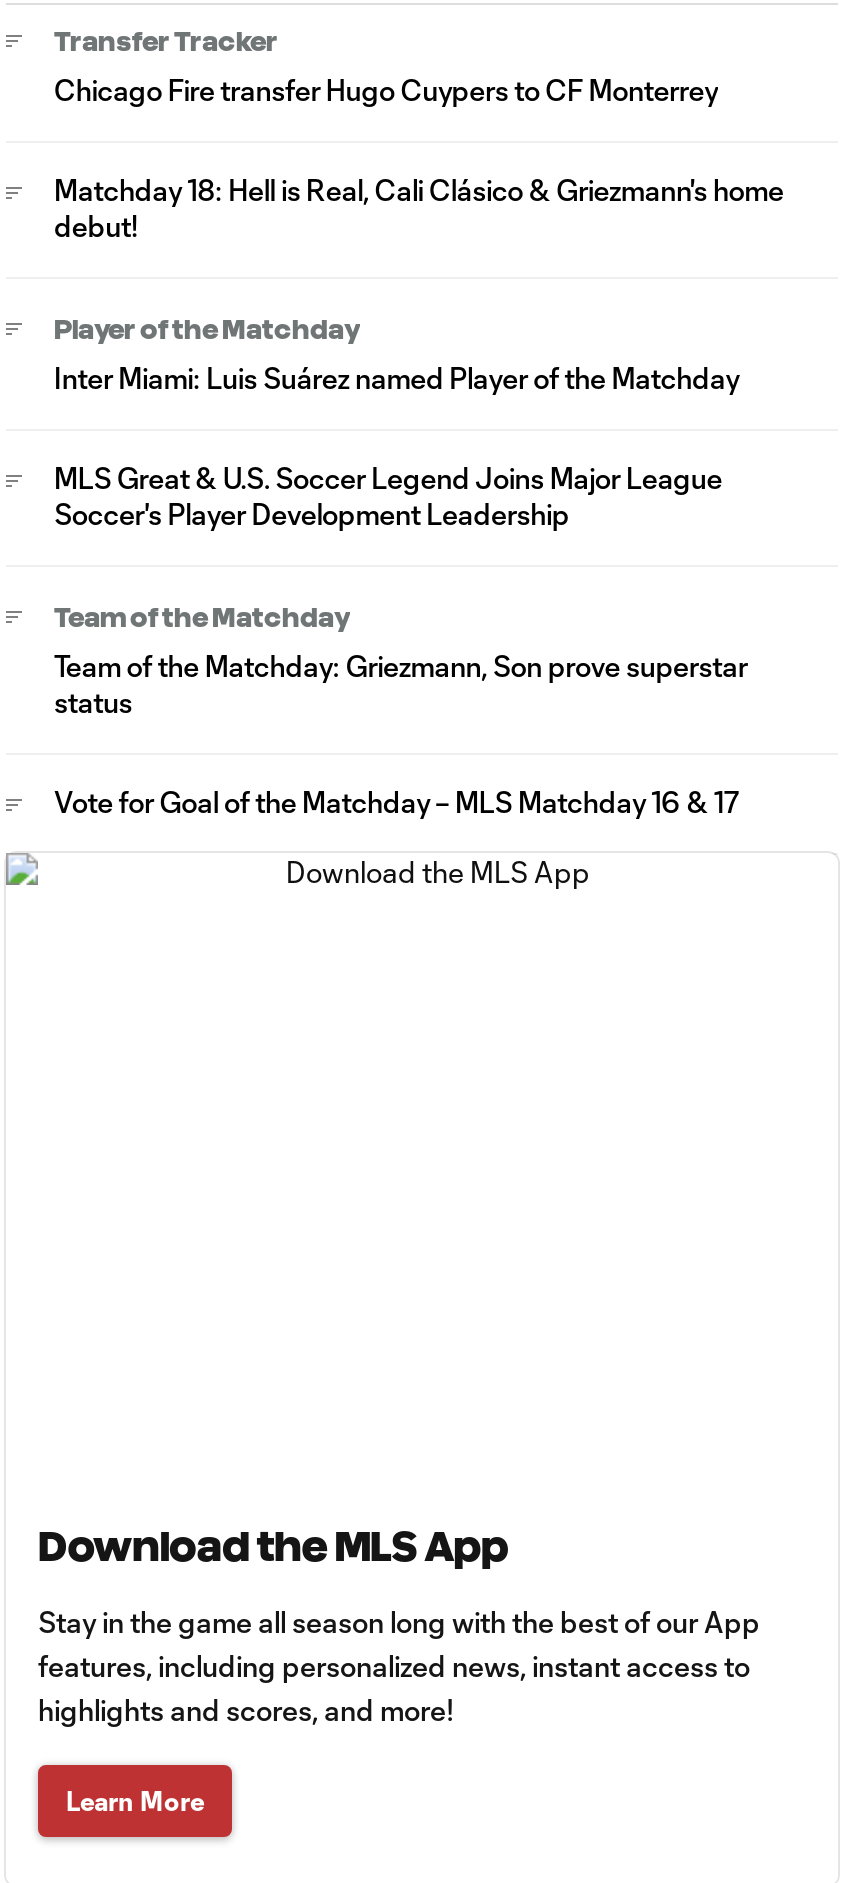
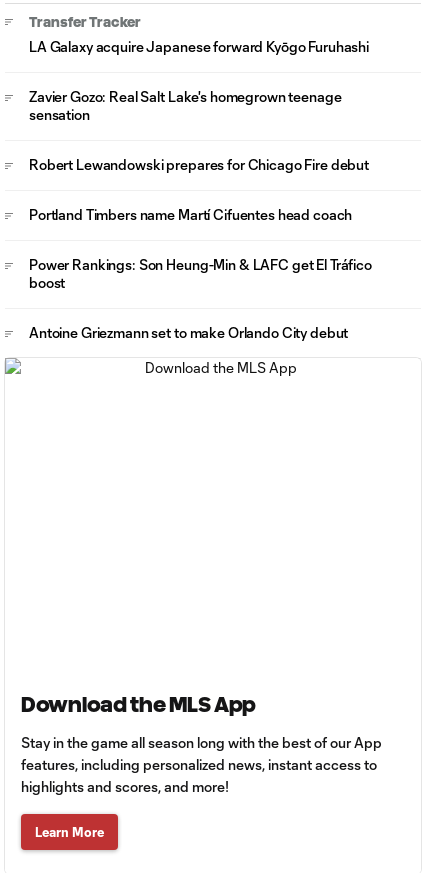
[54,72,784,818] Chicago Fire transfer Hugo Cuypers to CF Monterrey | Matchday 18: Hell is Real, Cali Clásico & Griezmann's home | debut! | Player of the Matchday | Inter Miami: Luis Suárez named Player of the Matchday | MLS Great & U.S. Soccer Legend Joins Major League | Soccer's Player Development Leadership | Team of the Matchday | Team of the Matchday: Griezmann, Son prove superstar | status | Vote for Goal of the Matchday – MLS Matchday 16 & 17 -> [29,38,372,341] LA Galaxy acquire Japanese forward Kyōgo Furuhashi | Zavier Gozo: Real Salt Lake's homegrown teenage | sensation | Robert Lewandowski prepares for Chicago Fire debut | Portland Timbers name Martí Cifuentes head coach | Power Rankings: Son Heung-Min & LAFC get El Tráfico | boost | Antoine Griezmann set to make Orlando City debut

